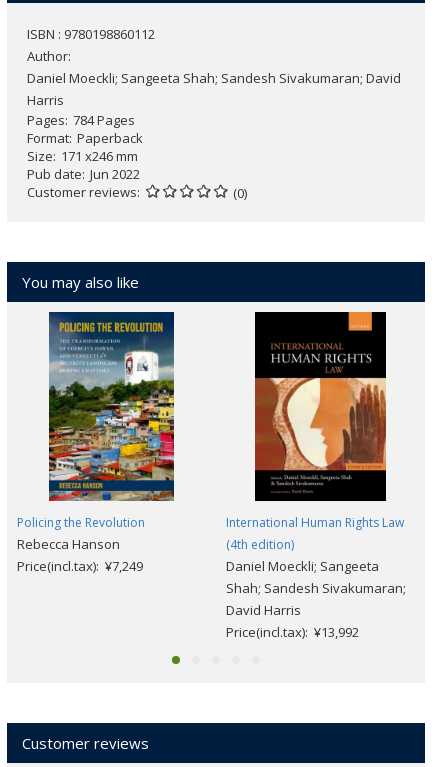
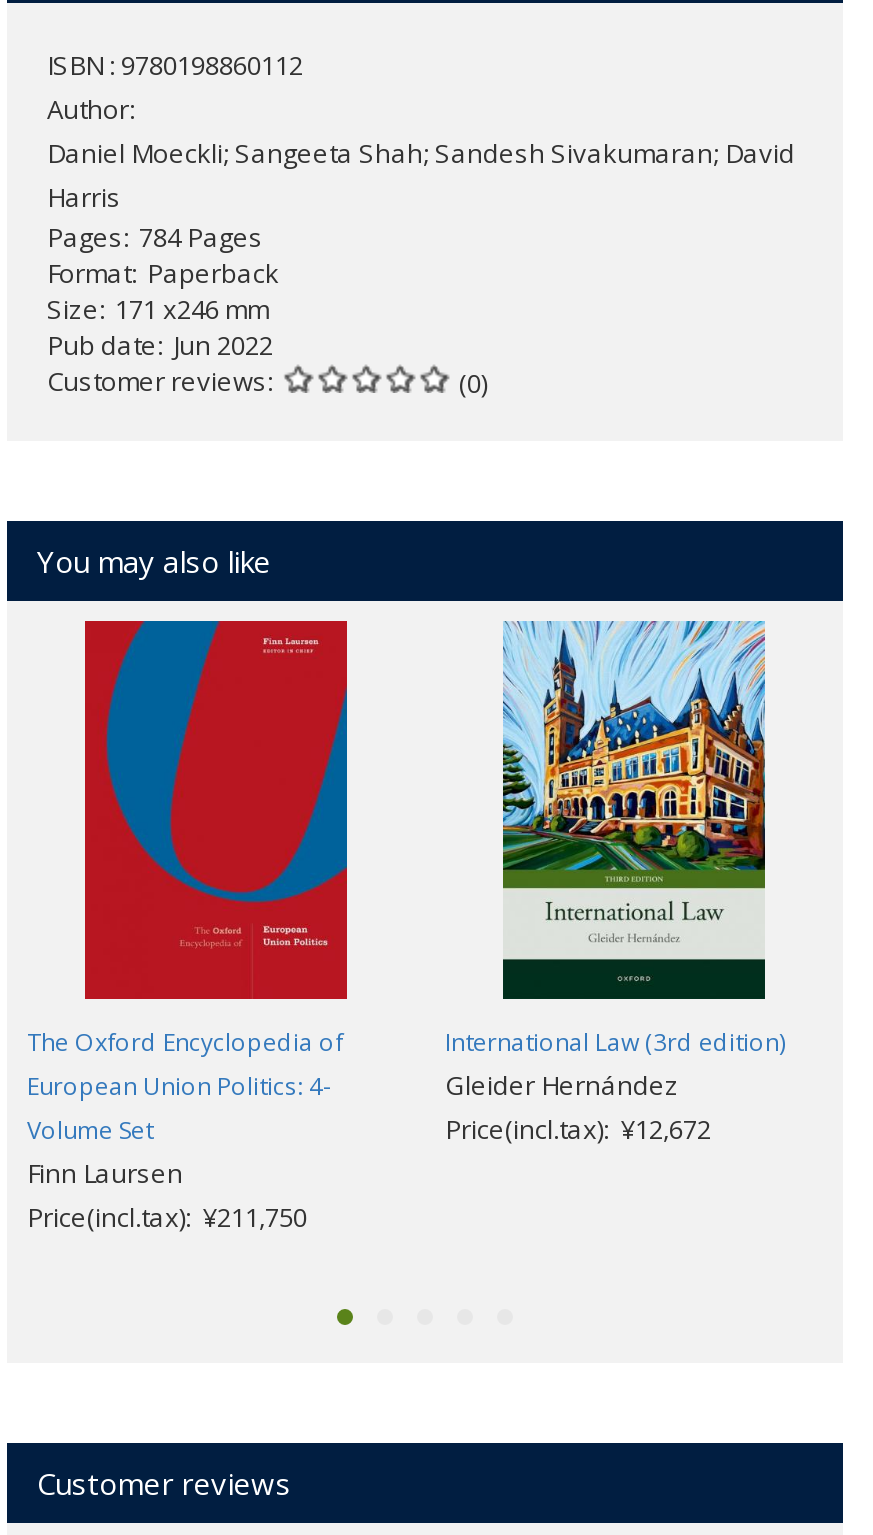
[17,311,177,575] [image] | Policing the Revolution | Rebecca Hanson | Price(incl.tax): ¥7,249 -> [27,619,349,1234] [image] | The Oxford Encyclopedia of | European Union Politics: 4- | Volume Set | Finn Laursen | Price(incl.tax): ¥211,750
[226,311,406,641] [image] | International Human Rights Law | (4th edition) | Daniel Moeckli; Sangeeta | Shah; Sandesh Sivakumaran; | David Harris | Price(incl.tax): ¥13,992 -> [445,619,785,1146] [image] | International Law (3rd edition) | Gleider Hernández | Price(incl.tax): ¥12,672

